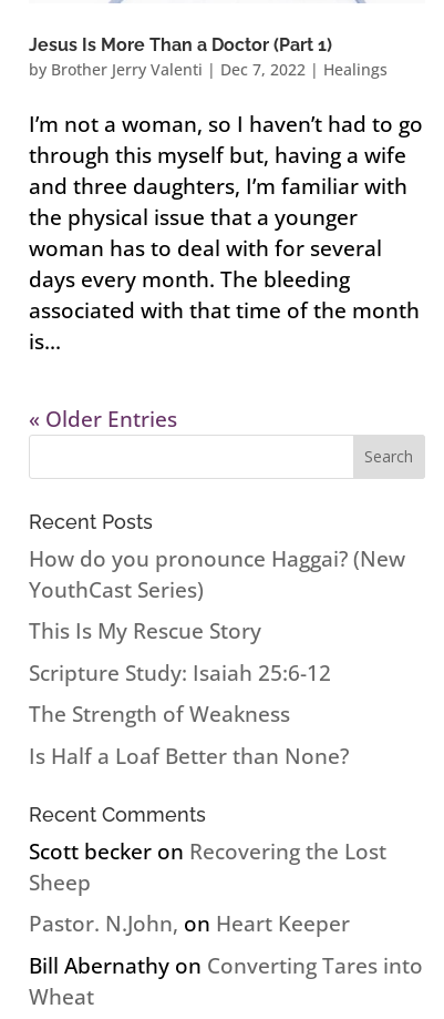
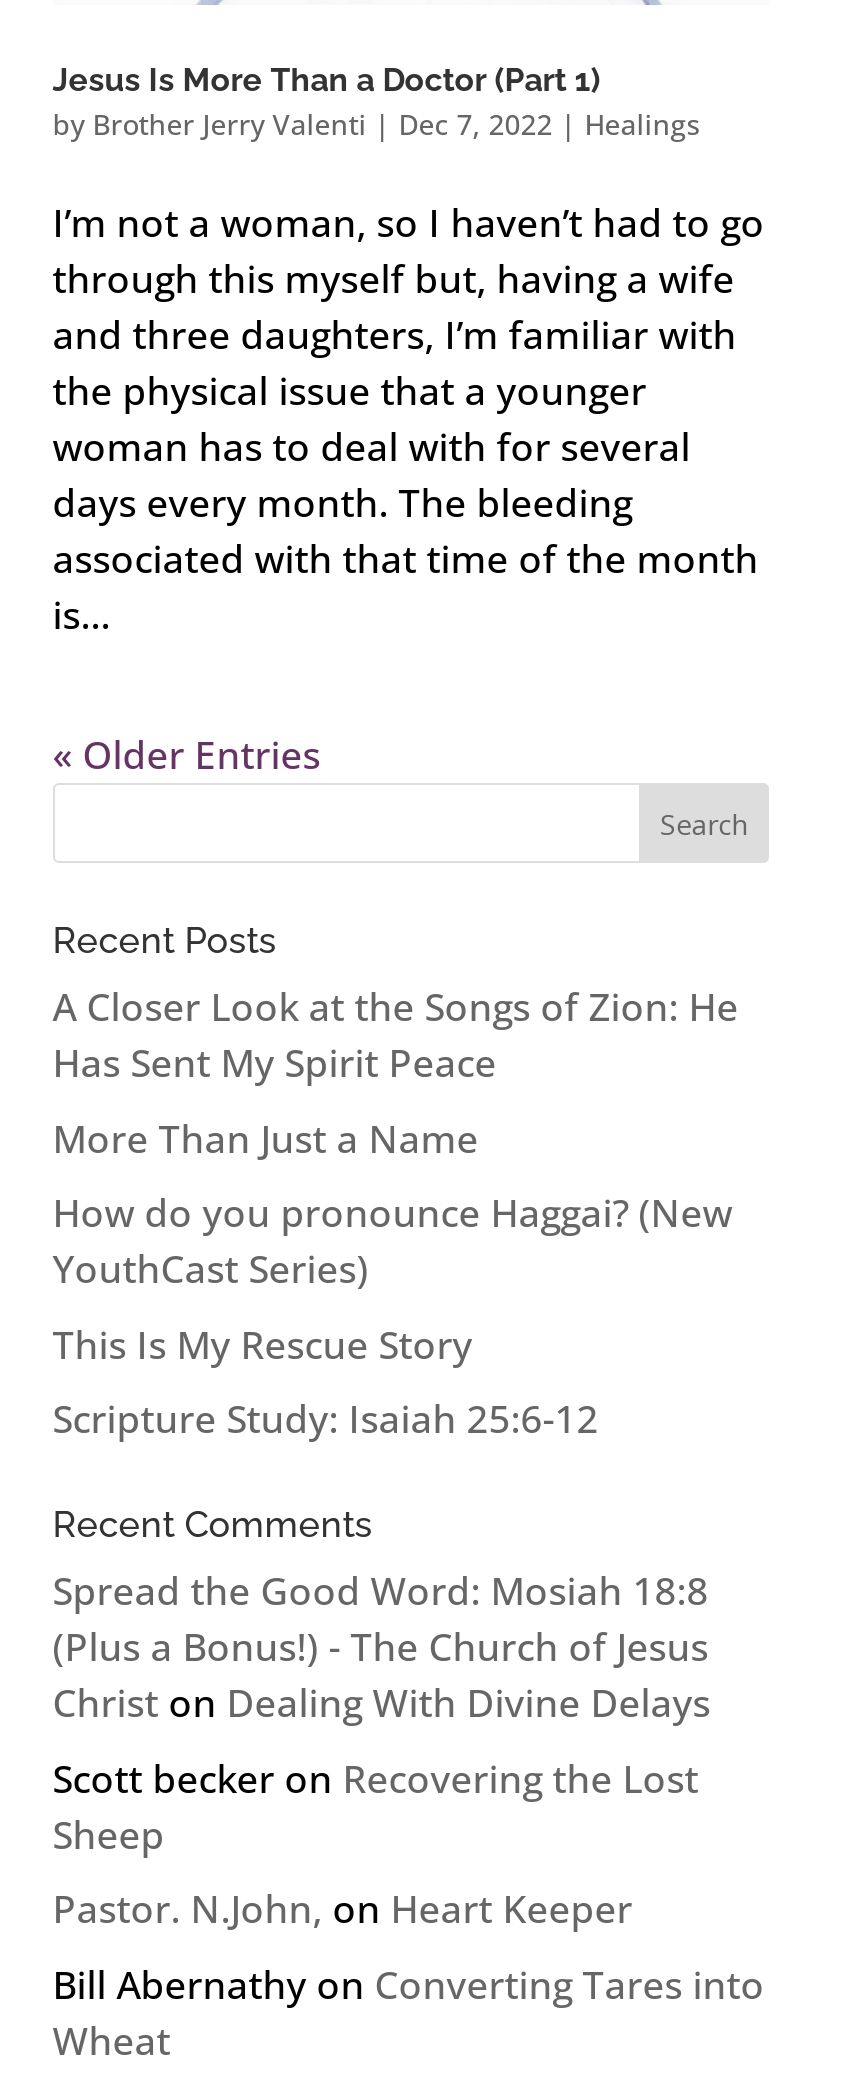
none -> [53,981,739,1164] A Closer Look at the Songs of Zion: He | Has Sent My Spirit Peace | More Than Just a Name
[29,700,349,770] The Strength of Weakness | Is Half a Loaf Better than None? -> none
none -> [53,1565,711,1729] Spread the Good Word: Mosiah 18:8 | (Plus a Bonus!) - The Church of Jesus | Christ on Dealing With Divine Delays

